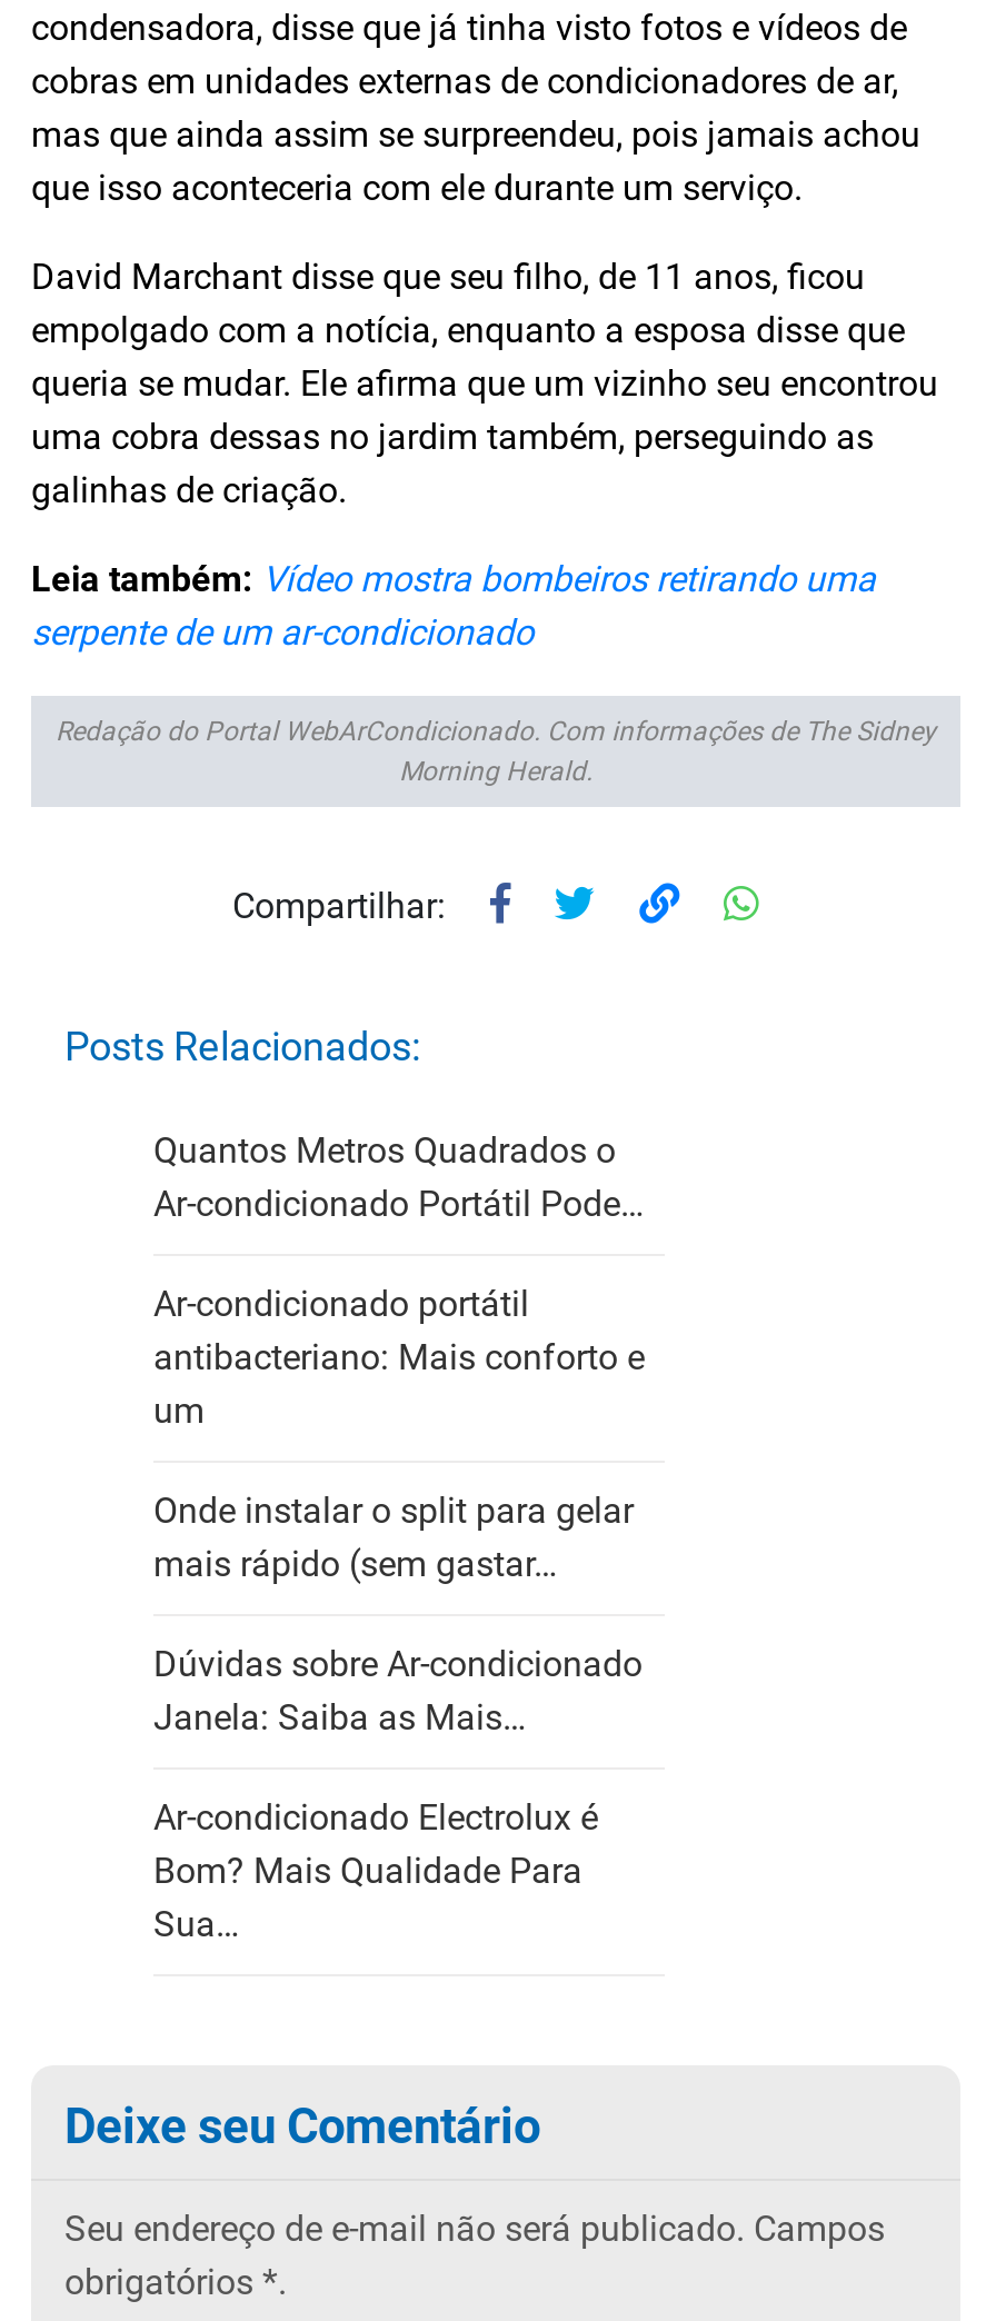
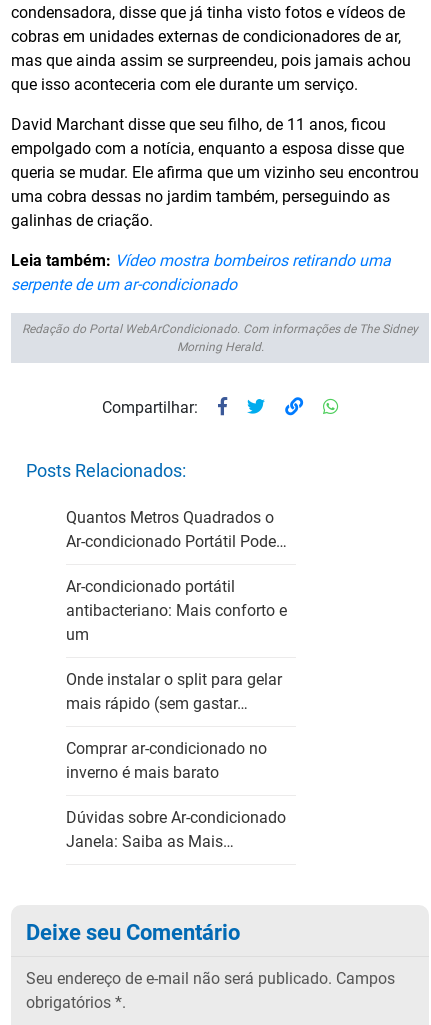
none -> [66,739,267,782] Comprar ar-condicionado no | inverno é mais barato
moved [153,1643,643,1739] -> [66,808,286,851]: Dúvidas sobre Ar-condicionado | Janela: Saiba as Mais…
[153,1796,598,1945] Ar-condicionado Electrolux é | Bom? Mais Qualidade Para | Sua… -> none

